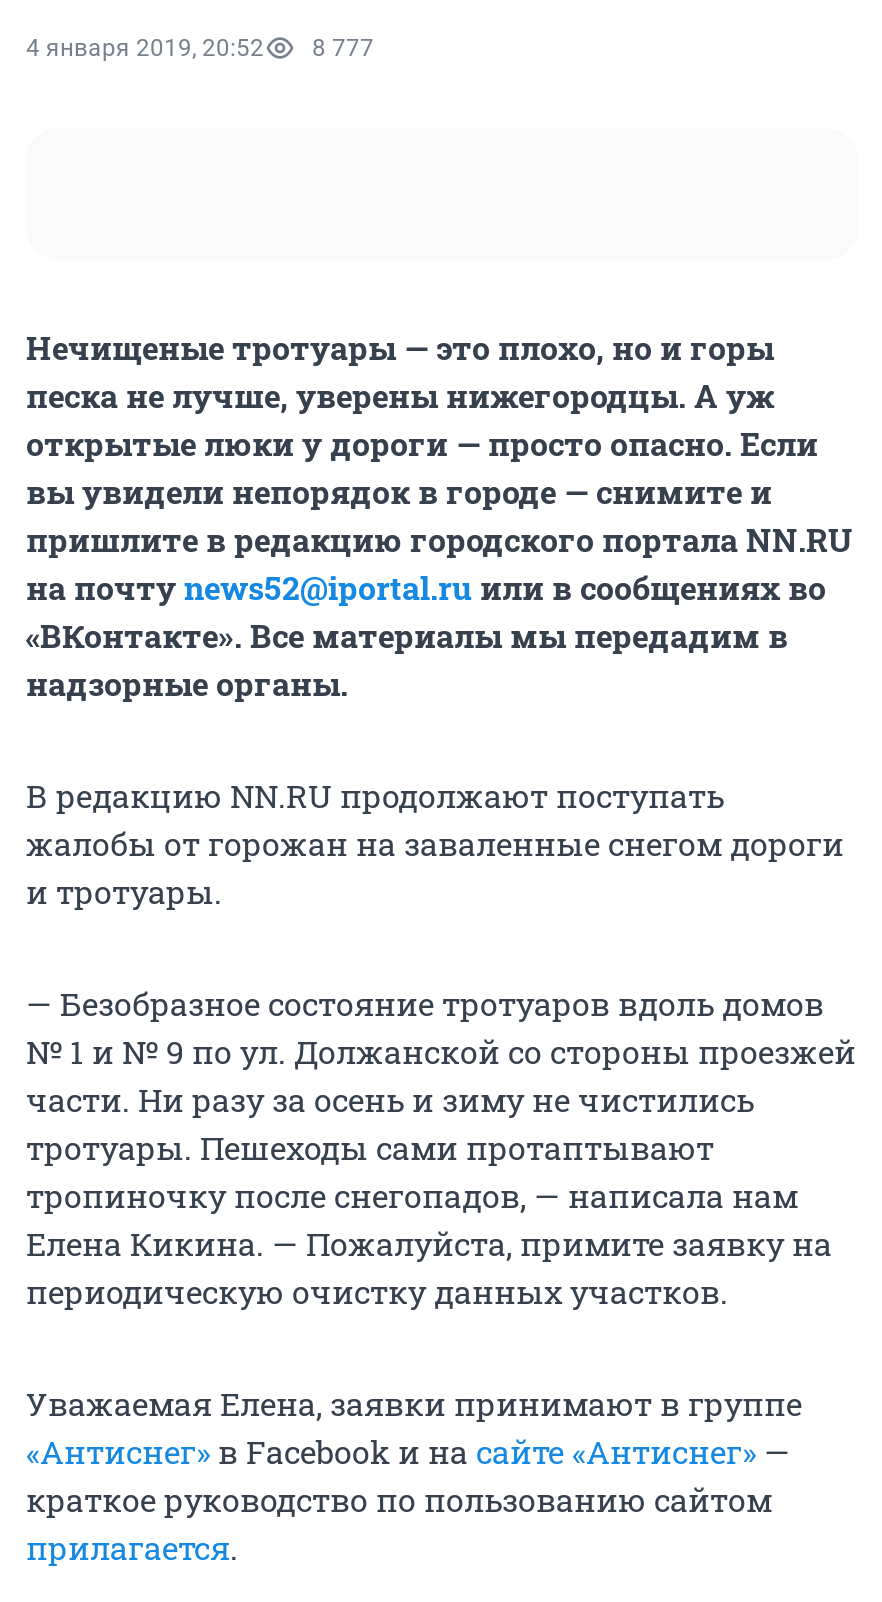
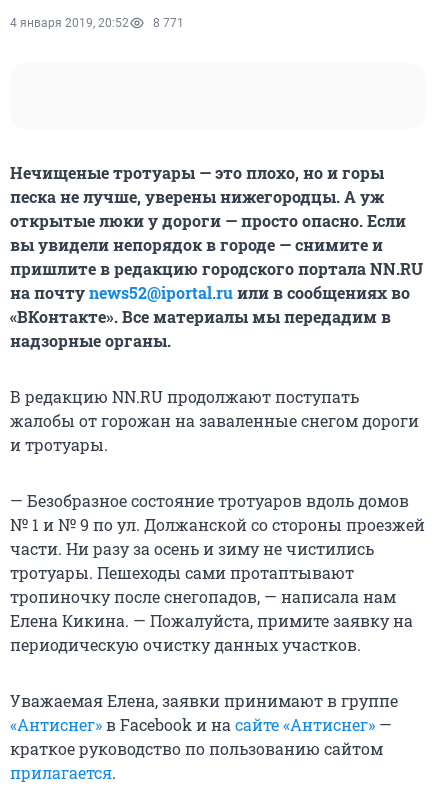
[26,34,374,62] 4 января 2019, 20:52 8 777 -> [10,16,184,30] 4 января 2019, 20:52 8 771

